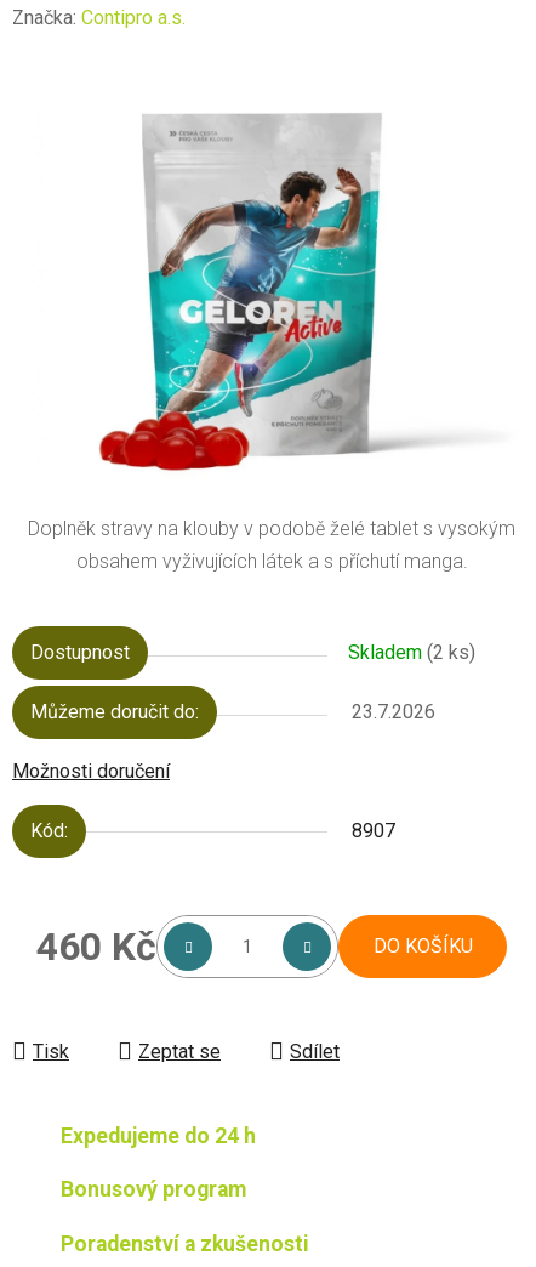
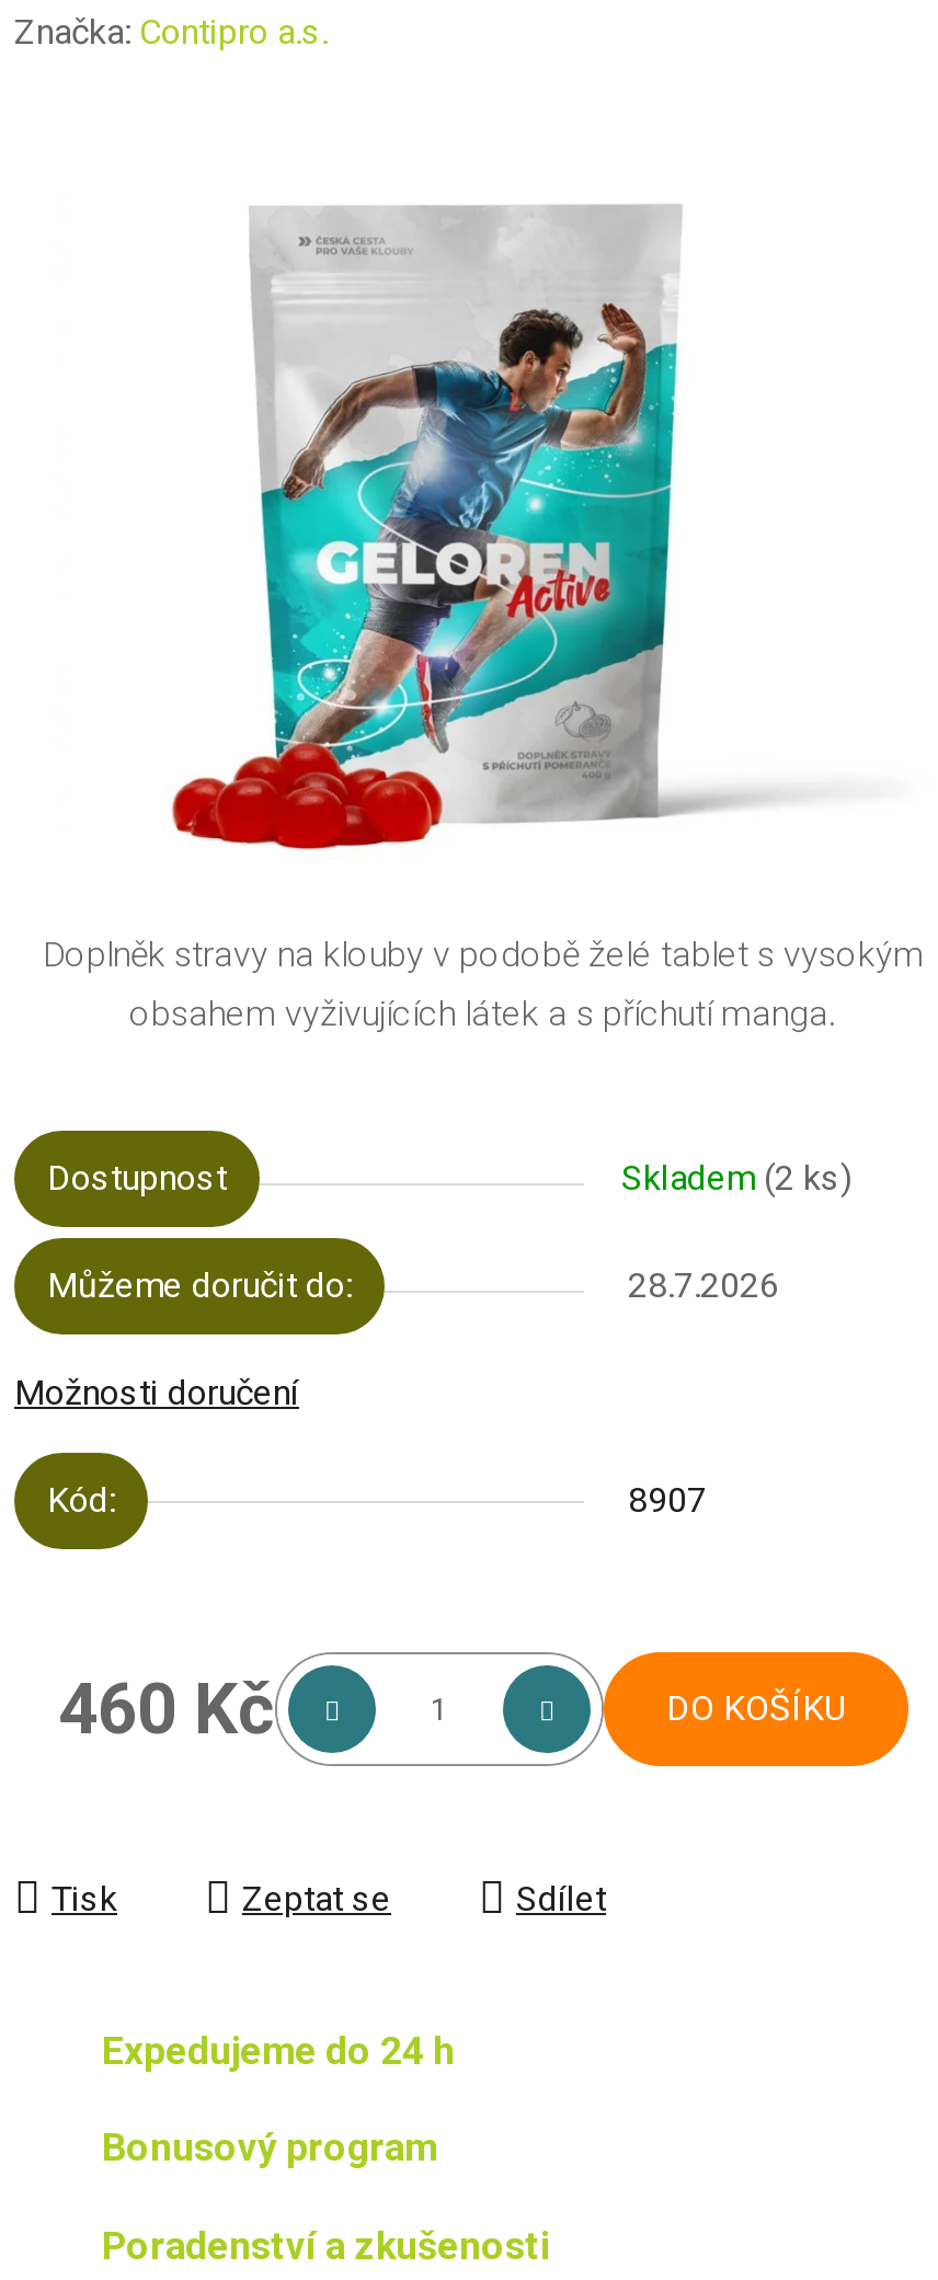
[352,700,435,723] 23.7.2026 -> [628,1263,779,1305] 28.7.2026

